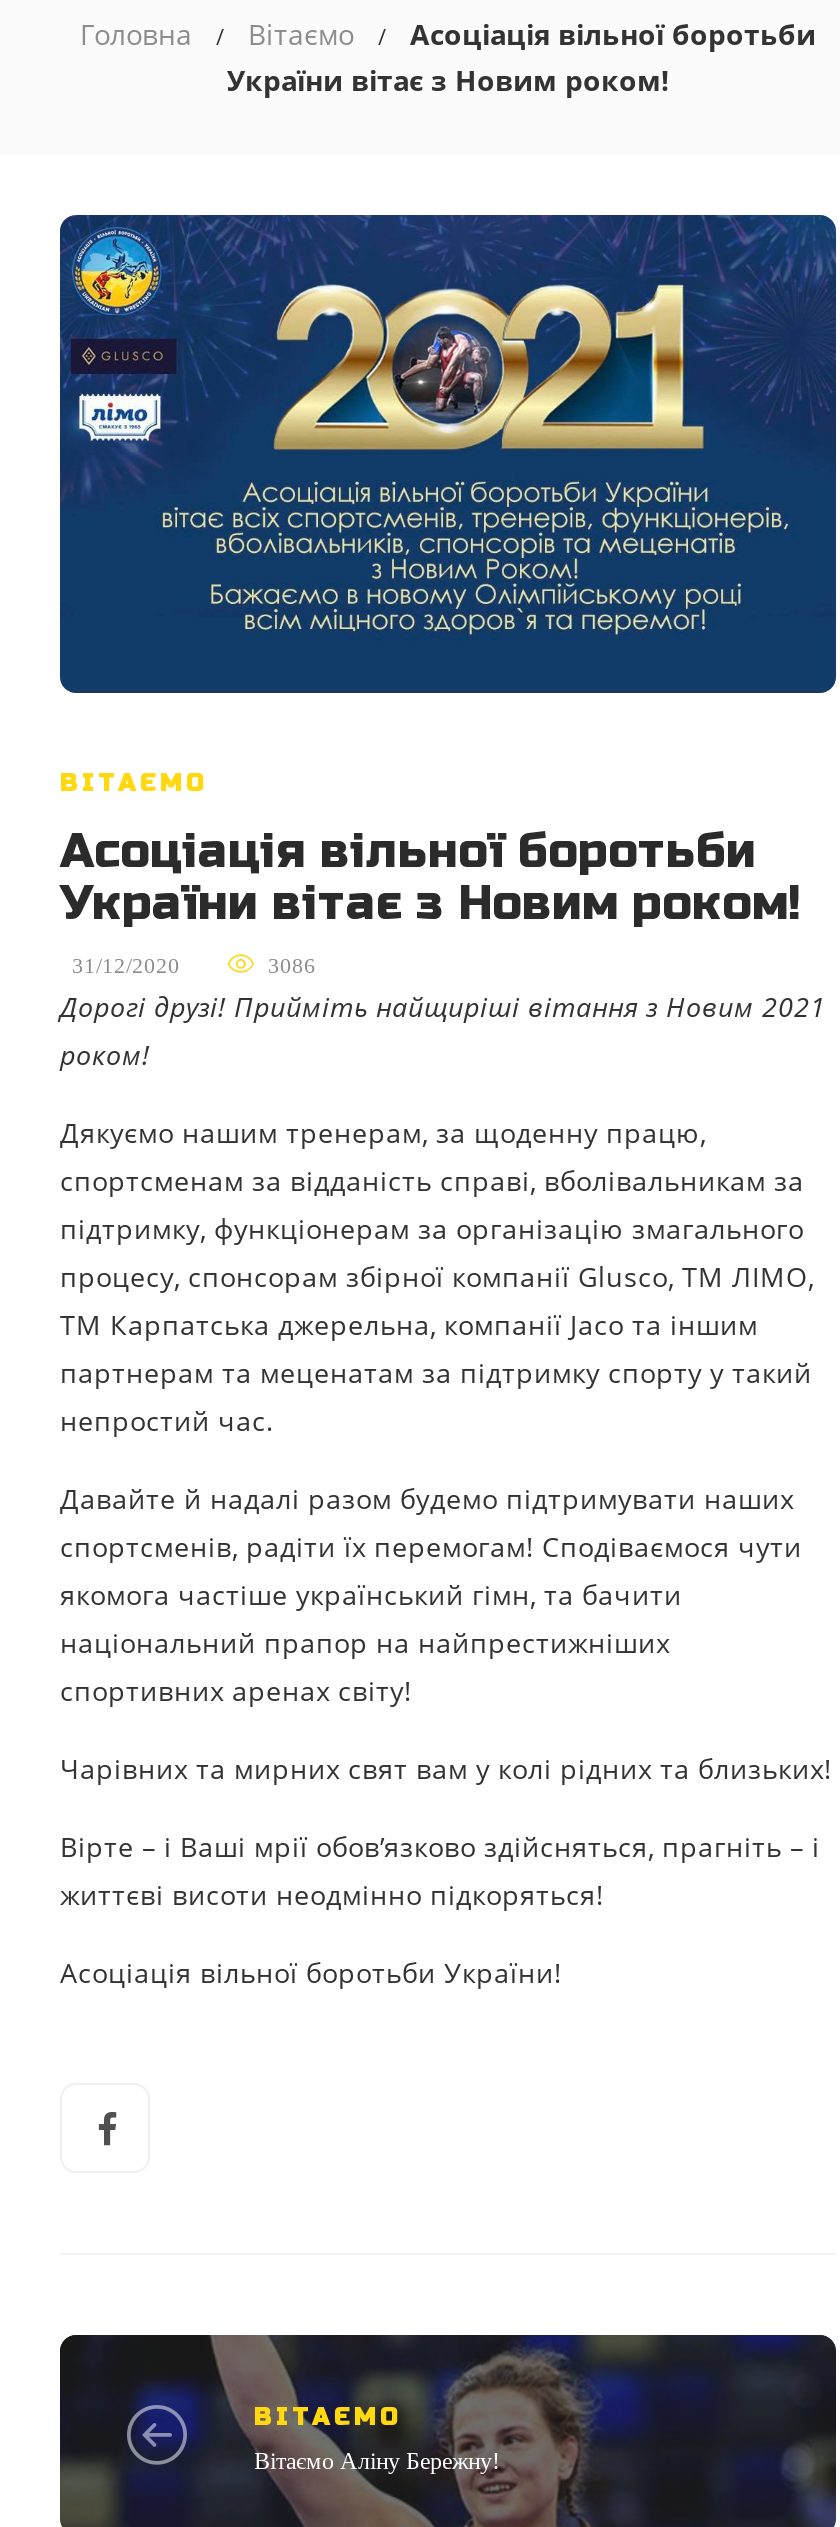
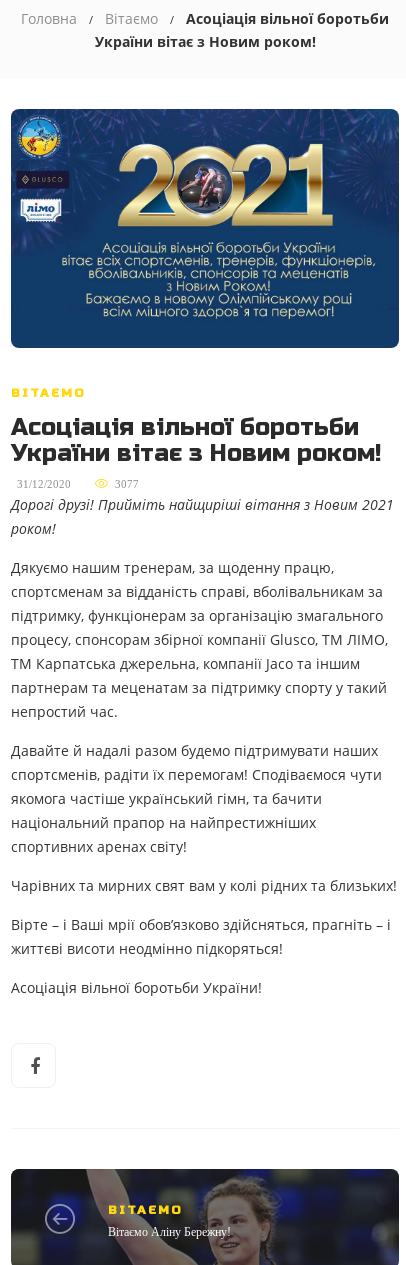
[262,953,316,977] 3086 -> [112,478,139,490] 3077

